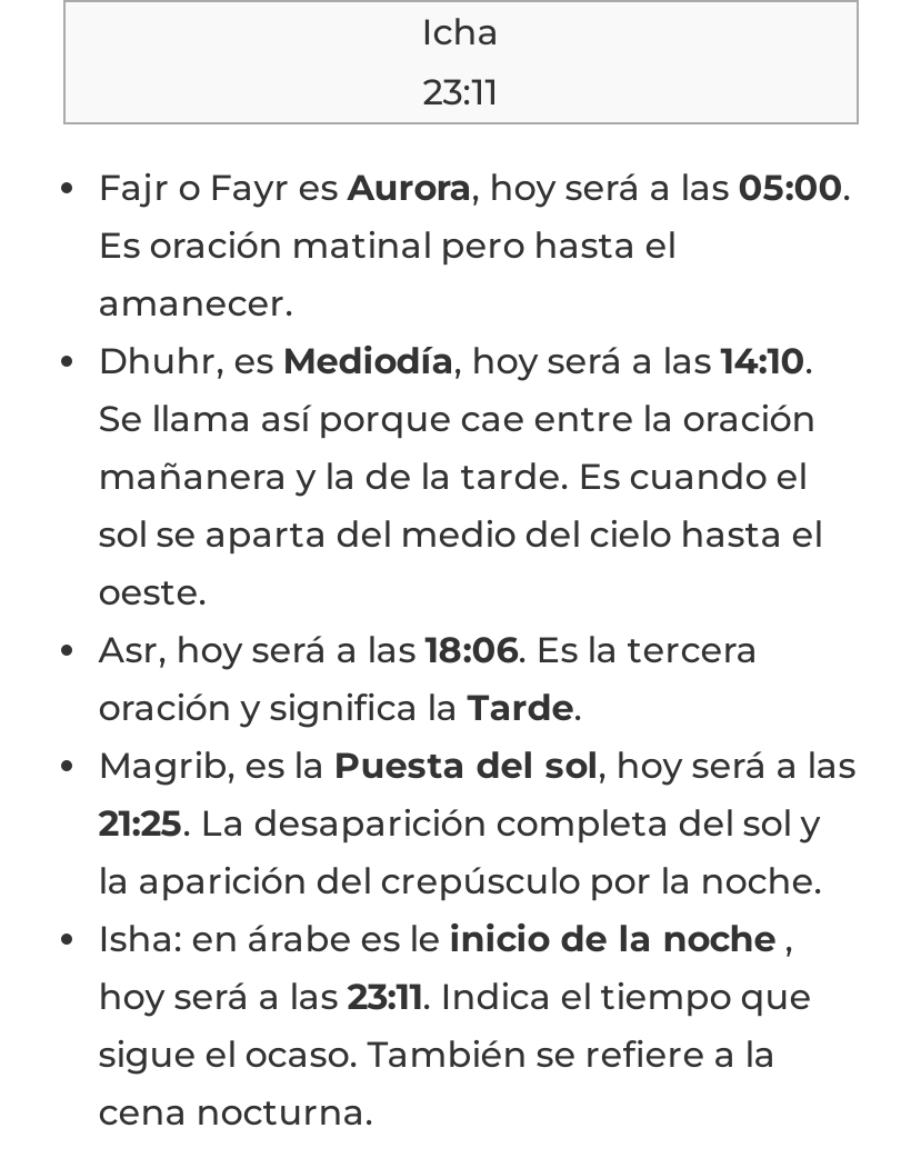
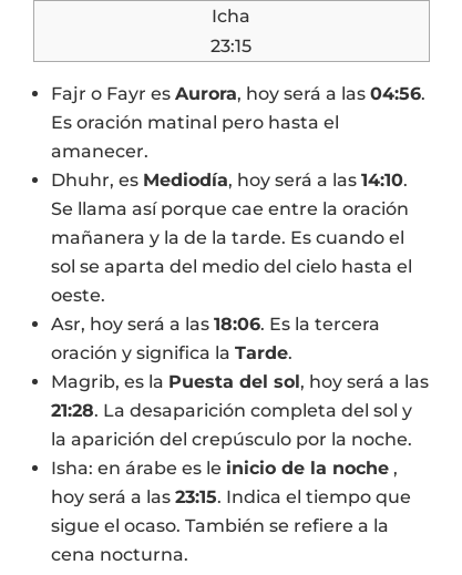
[423,71,498,113] 23:11 -> [211,35,252,57] 23:15
[98,167,852,209] Fajr o Fayr es Aurora, hoy será a las 05:00. -> [51,83,425,104] Fajr o Fayr es Aurora, hoy será a las 04:56.
[98,802,821,845] 21:25. La desaparición completa del sol y -> [51,400,412,421] 21:28. La desaparición completa del sol y
[98,976,812,1018] hoy será a las 23:11. Indica el tiempo que -> [51,486,411,507] hoy será a las 23:15. Indica el tiempo que

